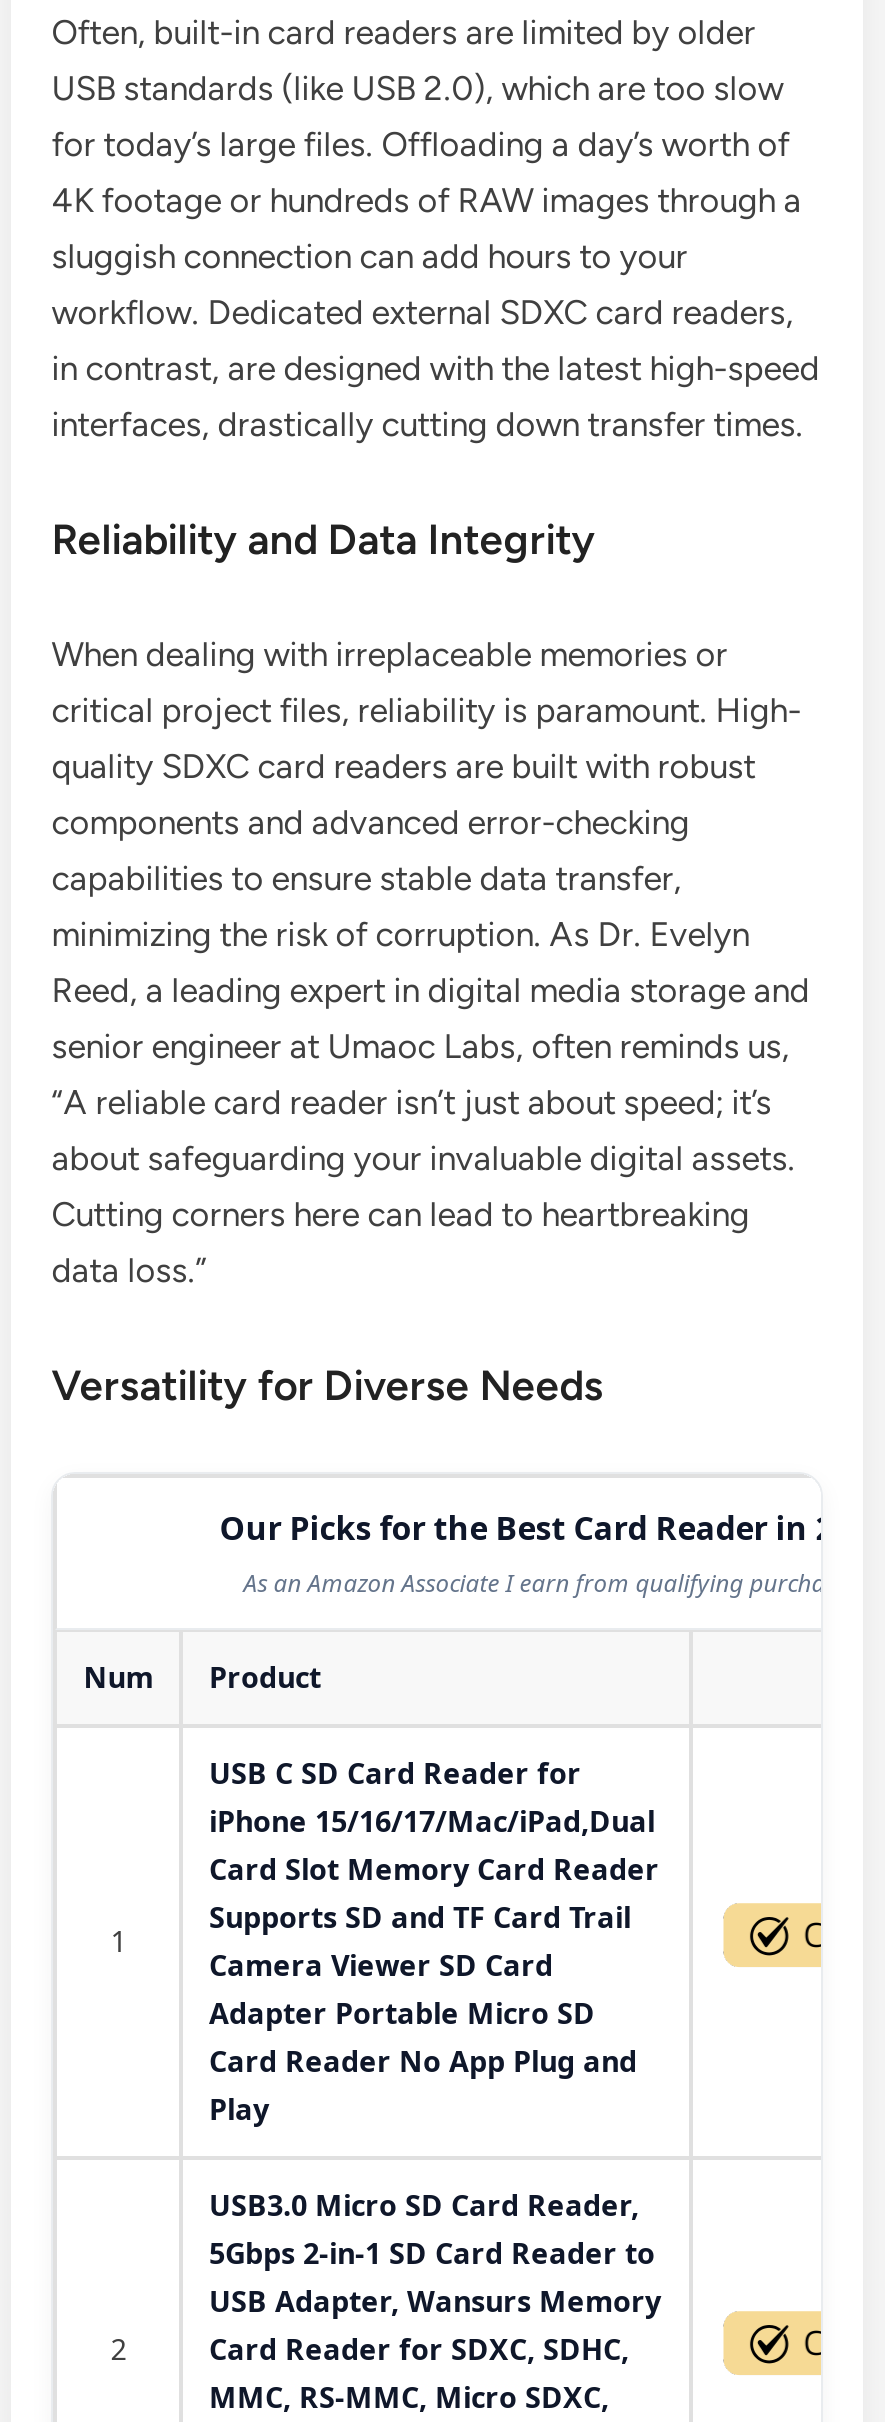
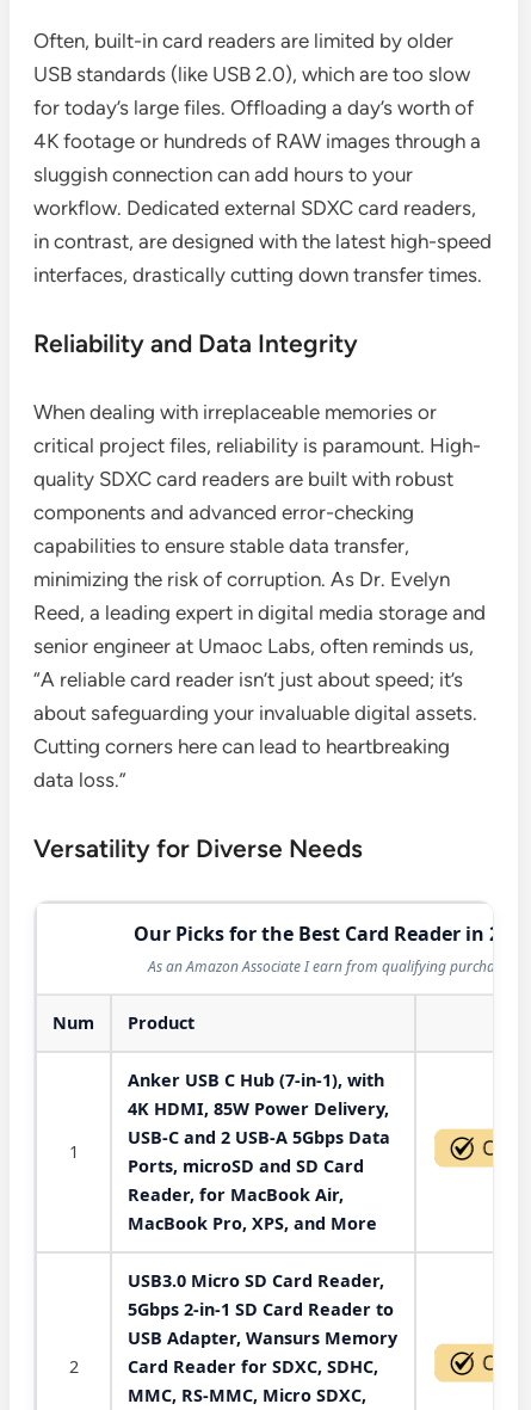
[209,1754,659,2128] USB C SD Card Reader for | iPhone 15/16/17/Mac/iPad,Dual | Card Slot Memory Card Reader | Supports SD and TF Card Trail | Camera Viewer SD Card | Adapter Portable Micro SD | Card Reader No App Plug and | Play -> [128,1068,390,1234] Anker USB C Hub (7-in-1), with | 4K HDMI, 85W Power Delivery, | USB-C and 2 USB-A 5Gbps Data | Ports, microSD and SD Card | Reader, for MacBook Air, | MacBook Pro, XPS, and More

